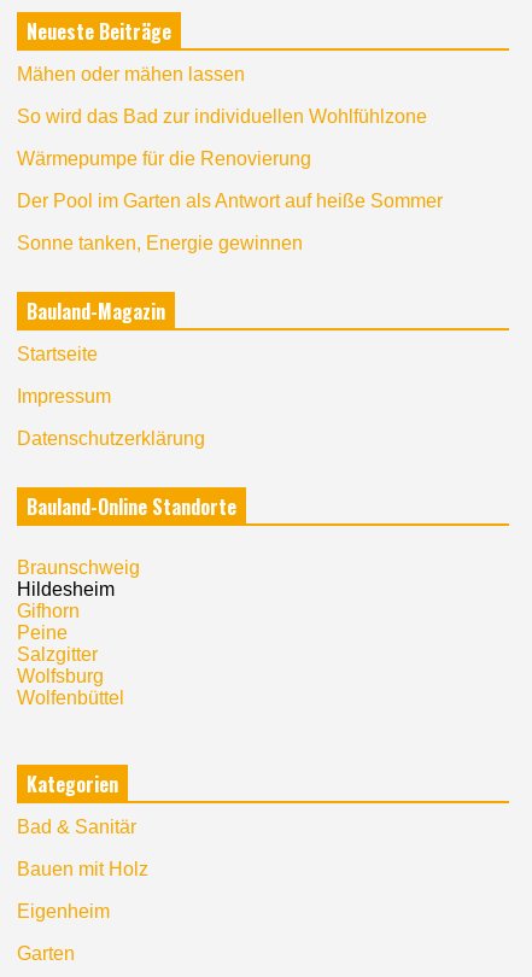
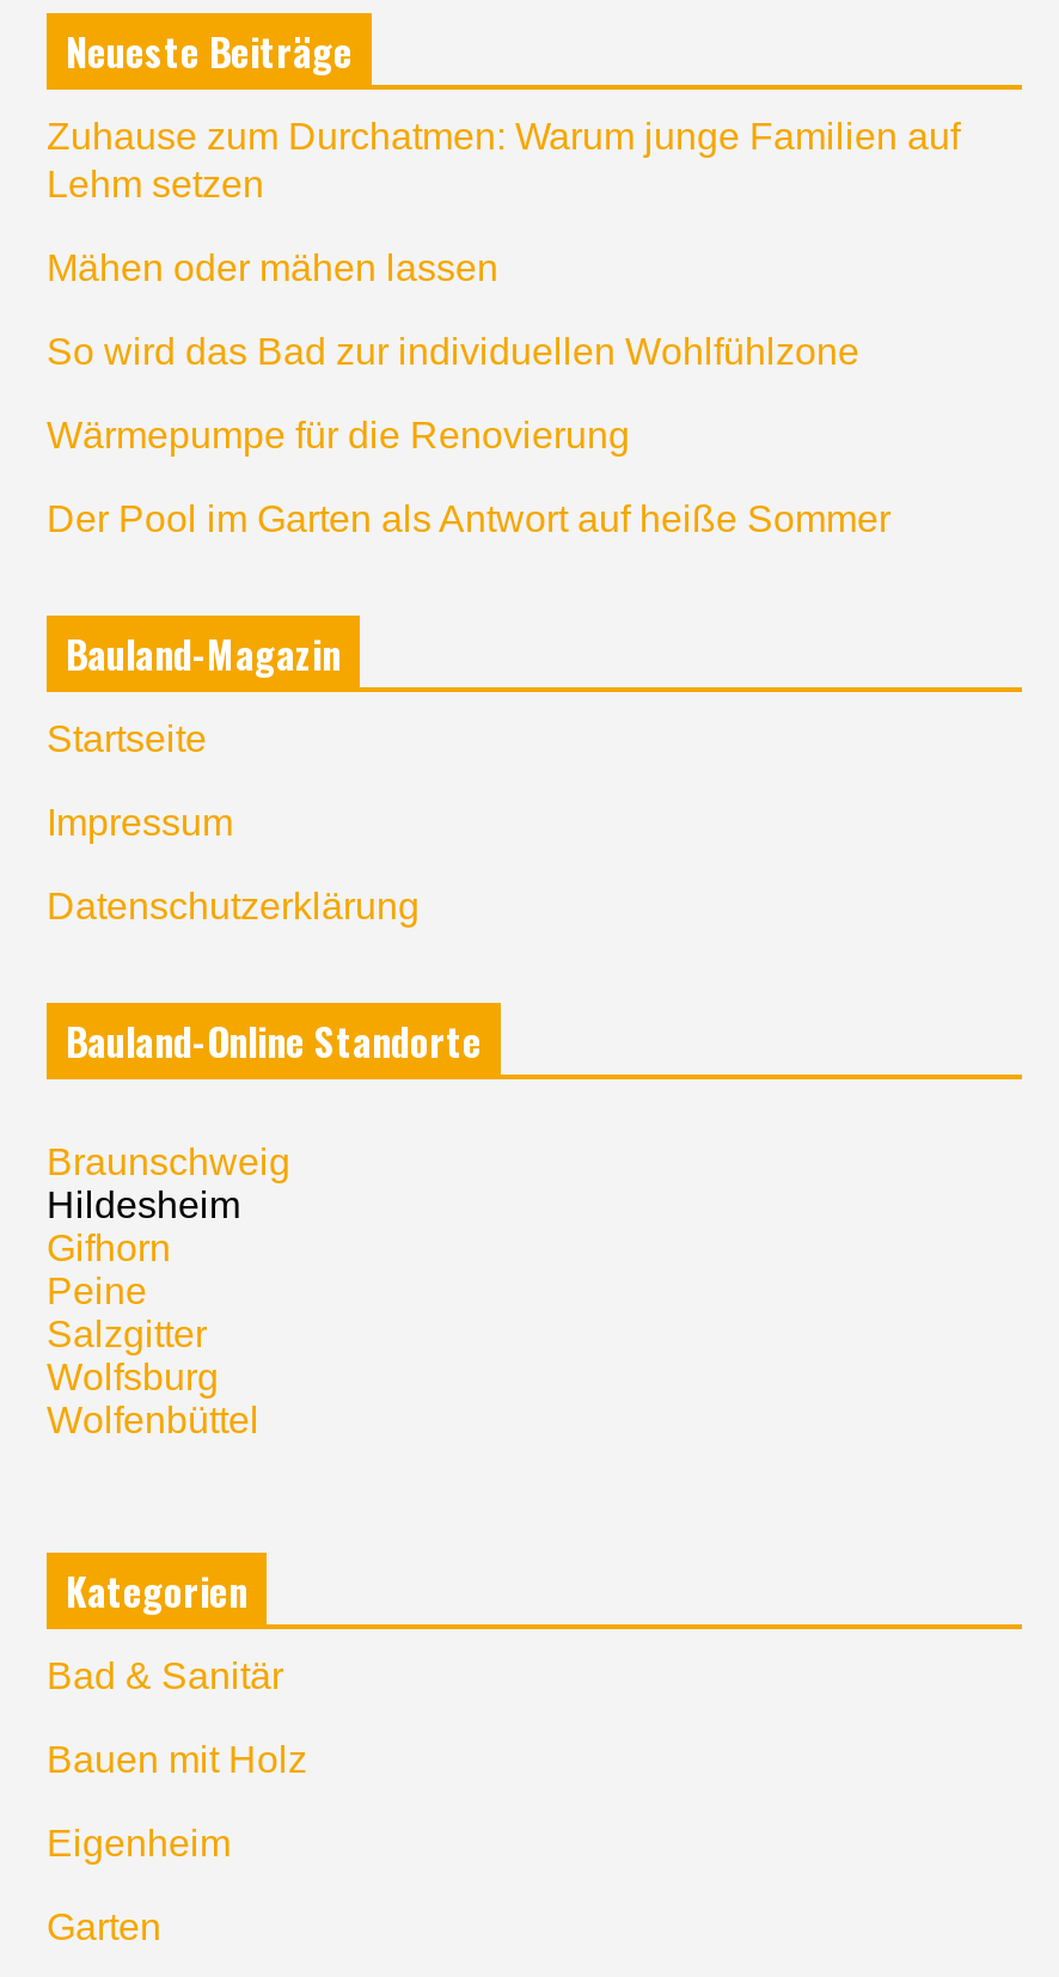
none -> [47,116,960,204] Zuhause zum Durchatmen: Warum junge Familien auf | Lehm setzen
moved [17,64,443,211] -> [47,247,890,539]: Mähen oder mähen lassen | So wird das Bad zur individuellen Wohlfühlzone | Wärmepumpe für die Renovierung | Der Pool im Garten als Antwort auf heiße Sommer
[17,233,303,253] Sonne tanken, Energie gewinnen -> none

